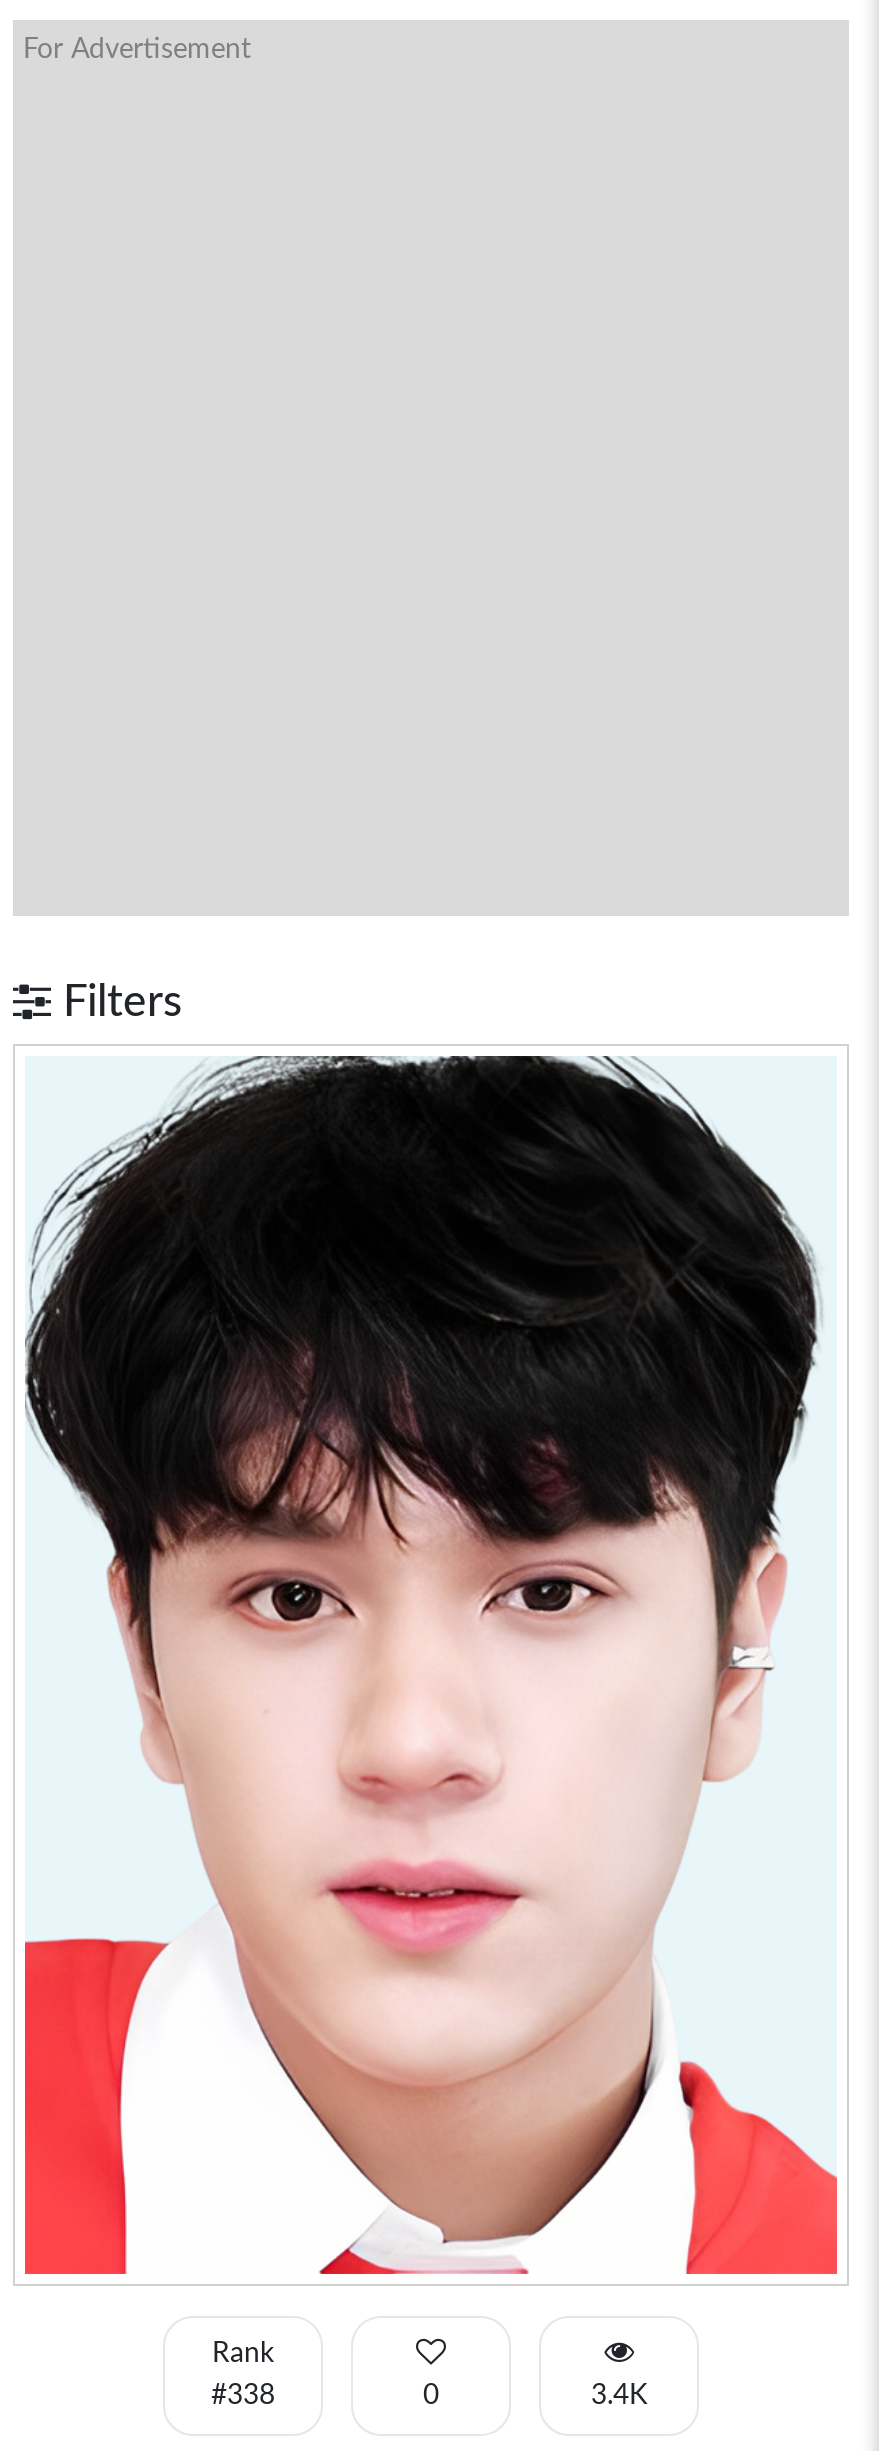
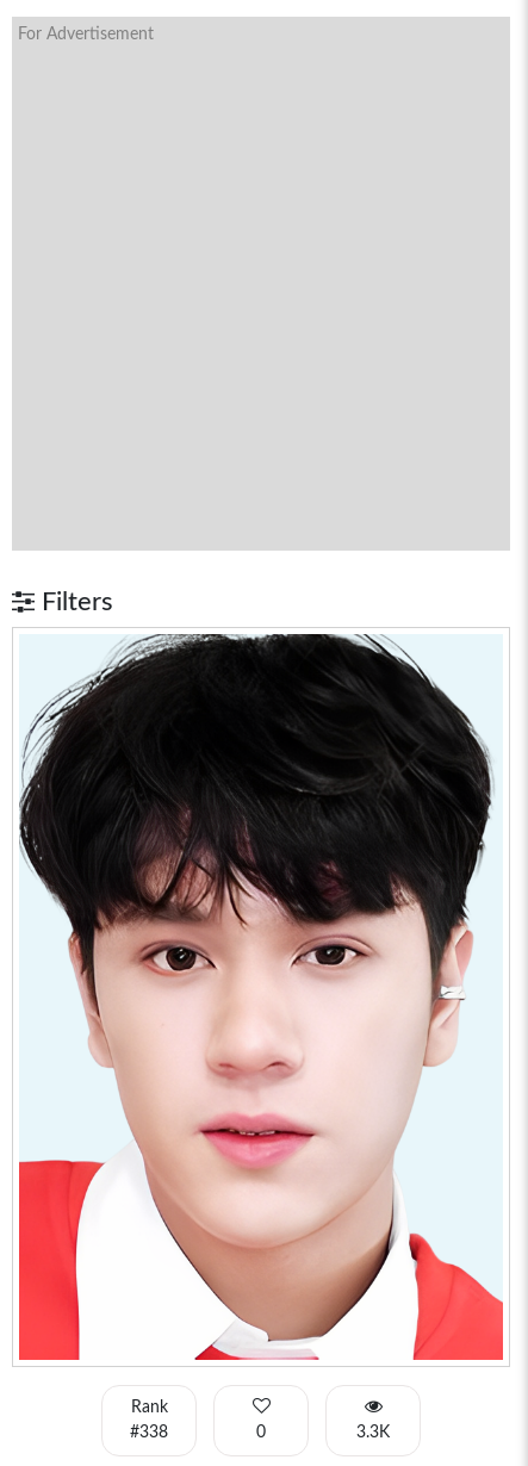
[591,2382,647,2410] 3.4K -> [356,1424,390,1441] 3.3K

